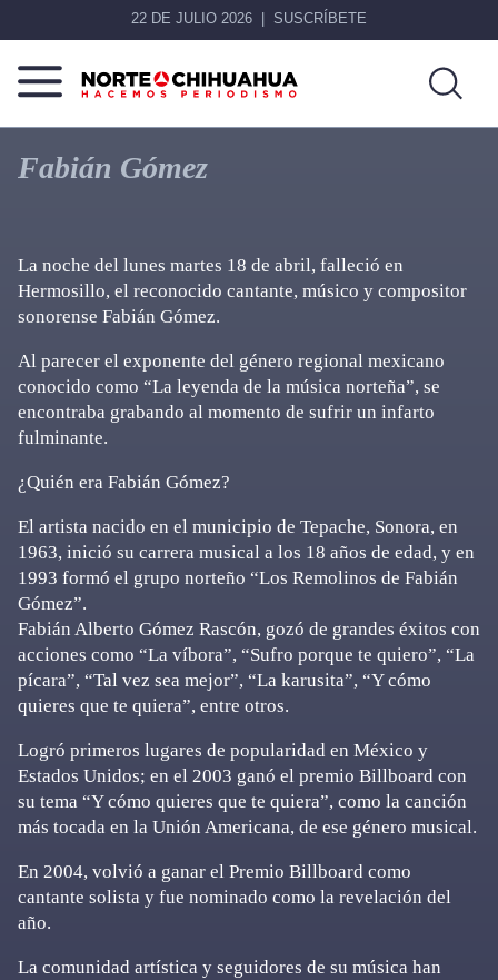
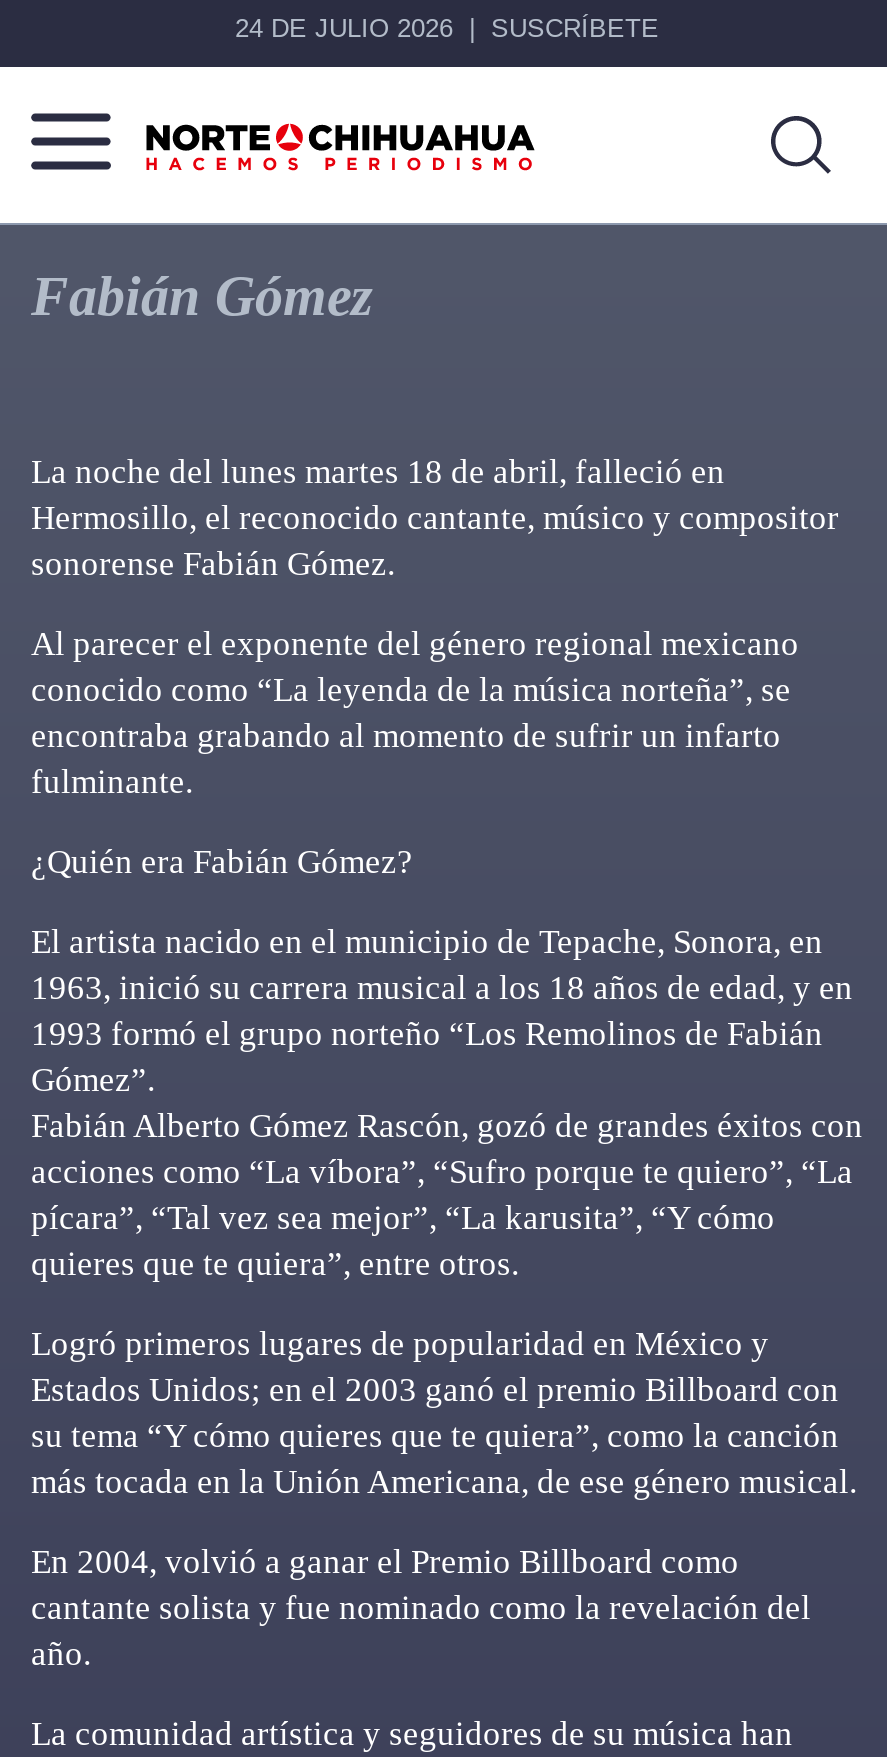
[131,10,367,27] 22 DE JULIO 2026 SUSCRÍBETE -> [235,13,659,43] 24 DE JULIO 2026 SUSCRÍBETE

